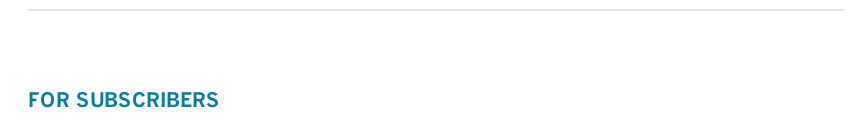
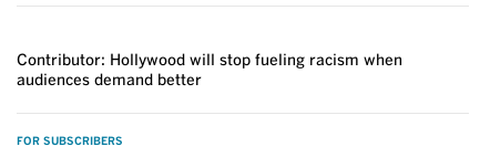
none -> [17,53,402,89] Contributor: Hollywood will stop fueling racism when | audiences demand better

